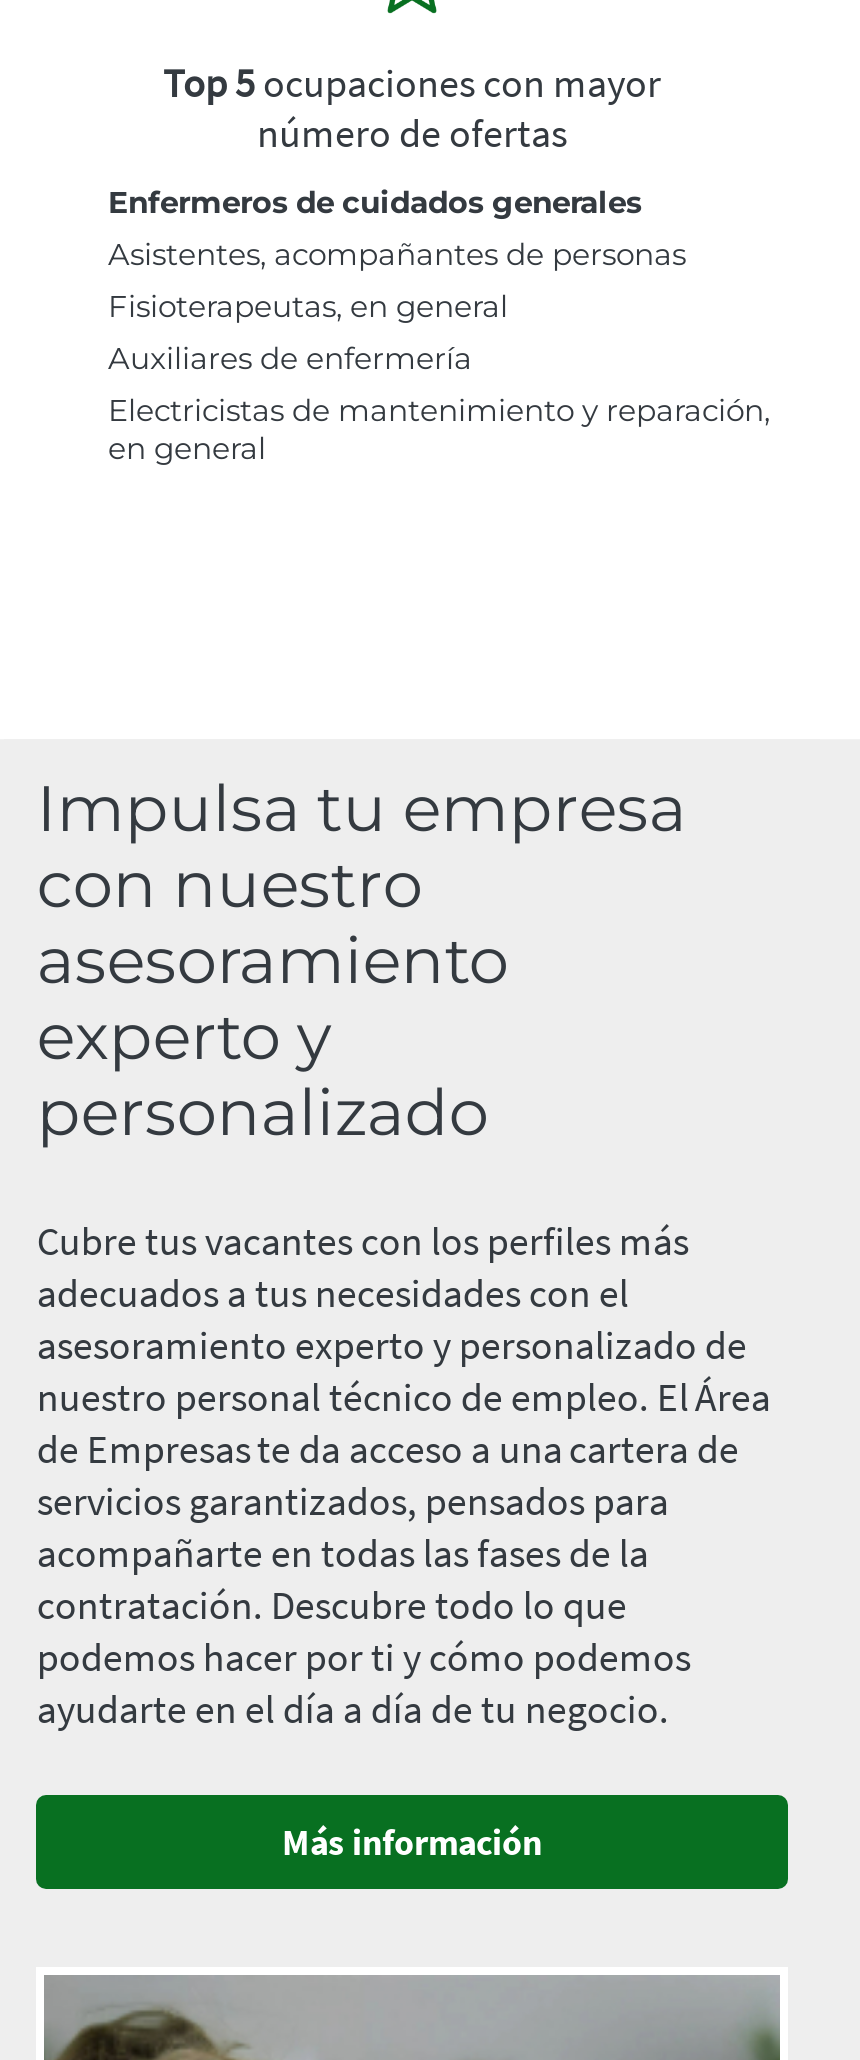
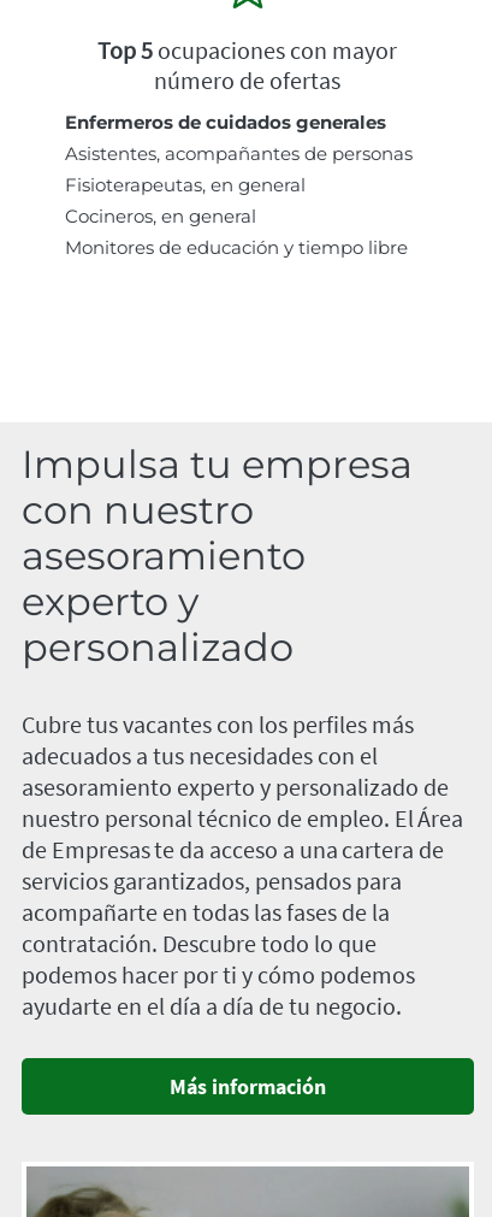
[108,340,770,468] Auxiliares de enfermería | Electricistas de mantenimiento y reparación, | en general -> [65,204,408,259] Cocineros, en general | Monitores de educación y tiempo libre

